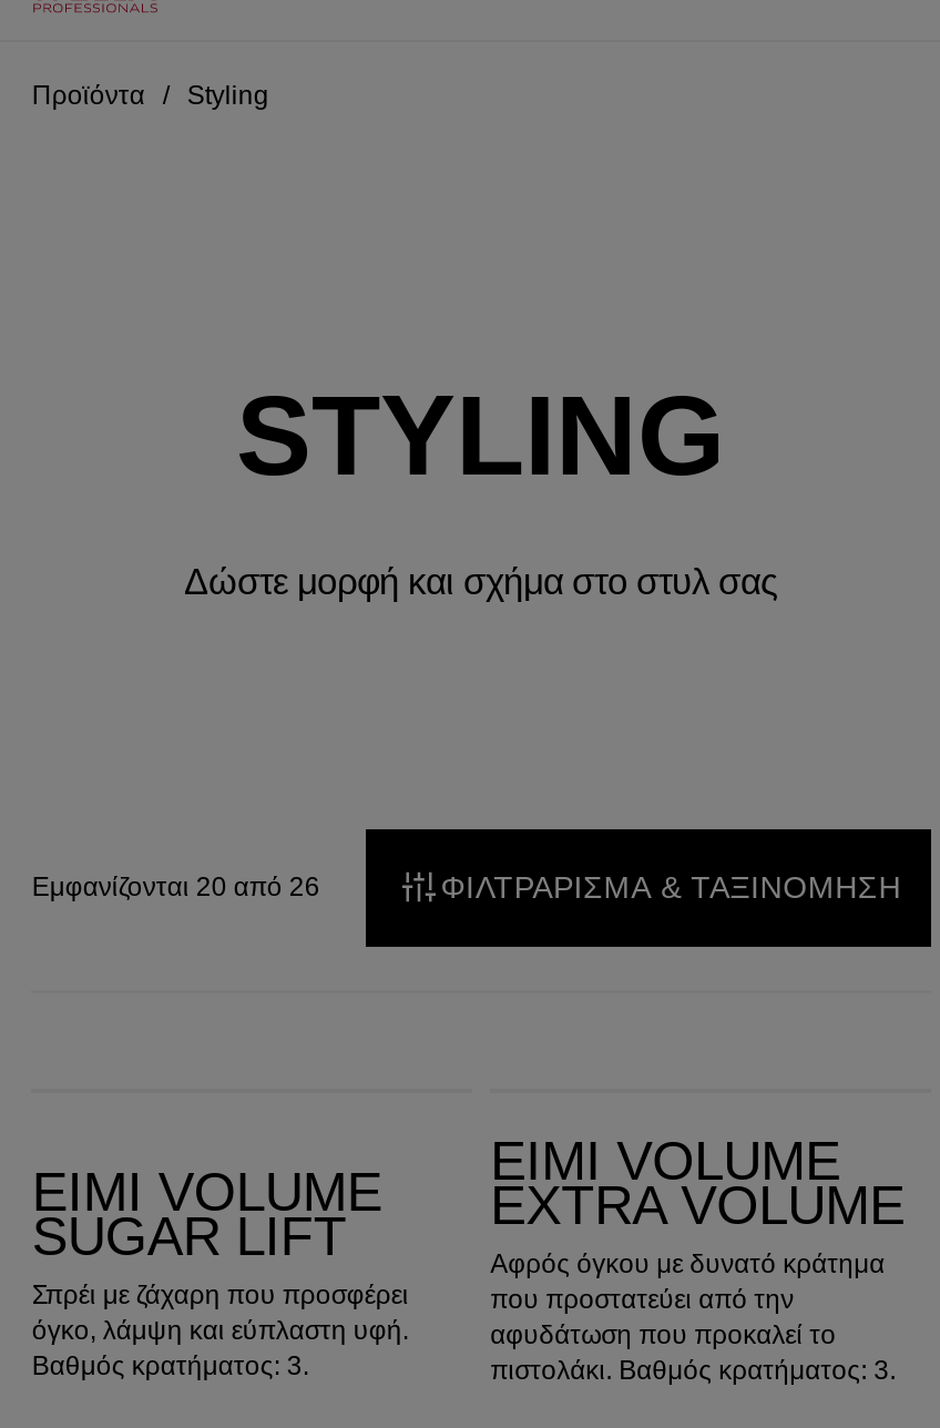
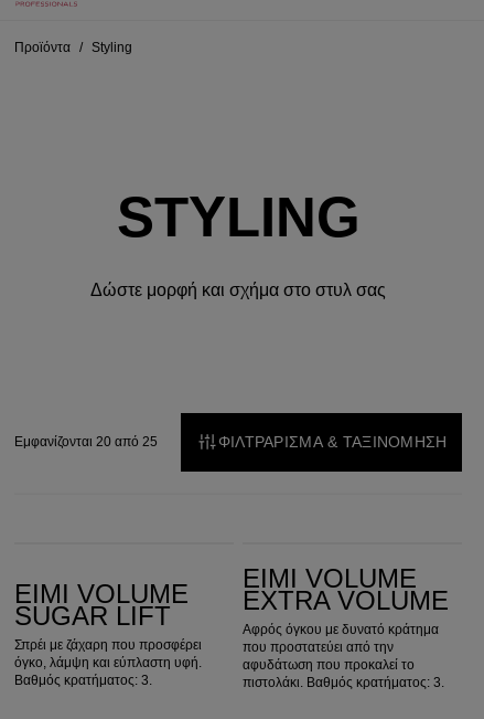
[32,872,320,903] Εμφανίζονται 20 από 26 -> [15,434,158,450] Εμφανίζονται 20 από 25

